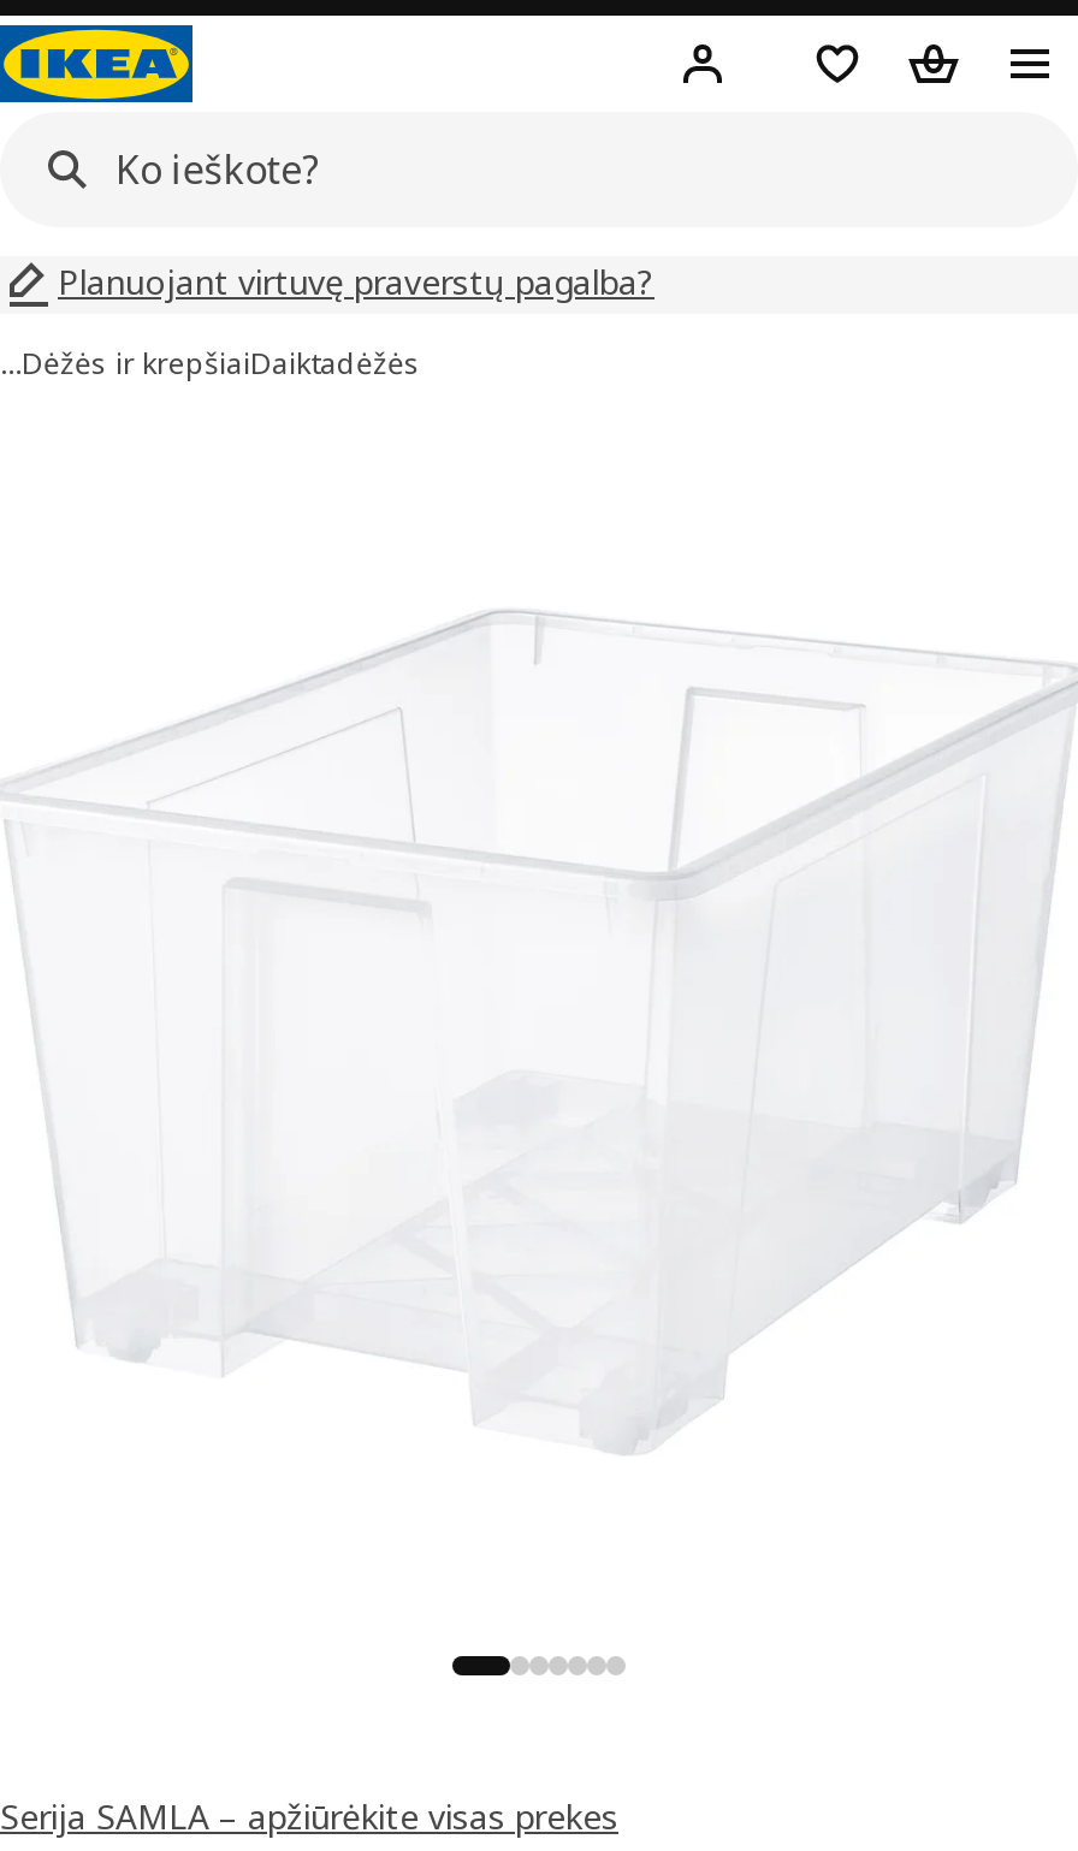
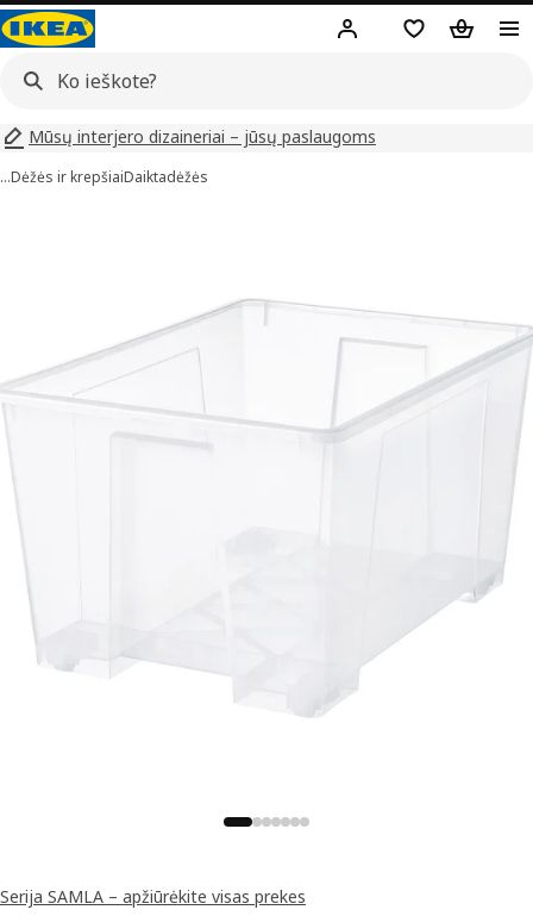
[58,259,654,304] Planuojant virtuvę praverstų pagalba? -> [29,125,376,148] Mūsų interjero dizaineriai – jūsų paslaugoms

